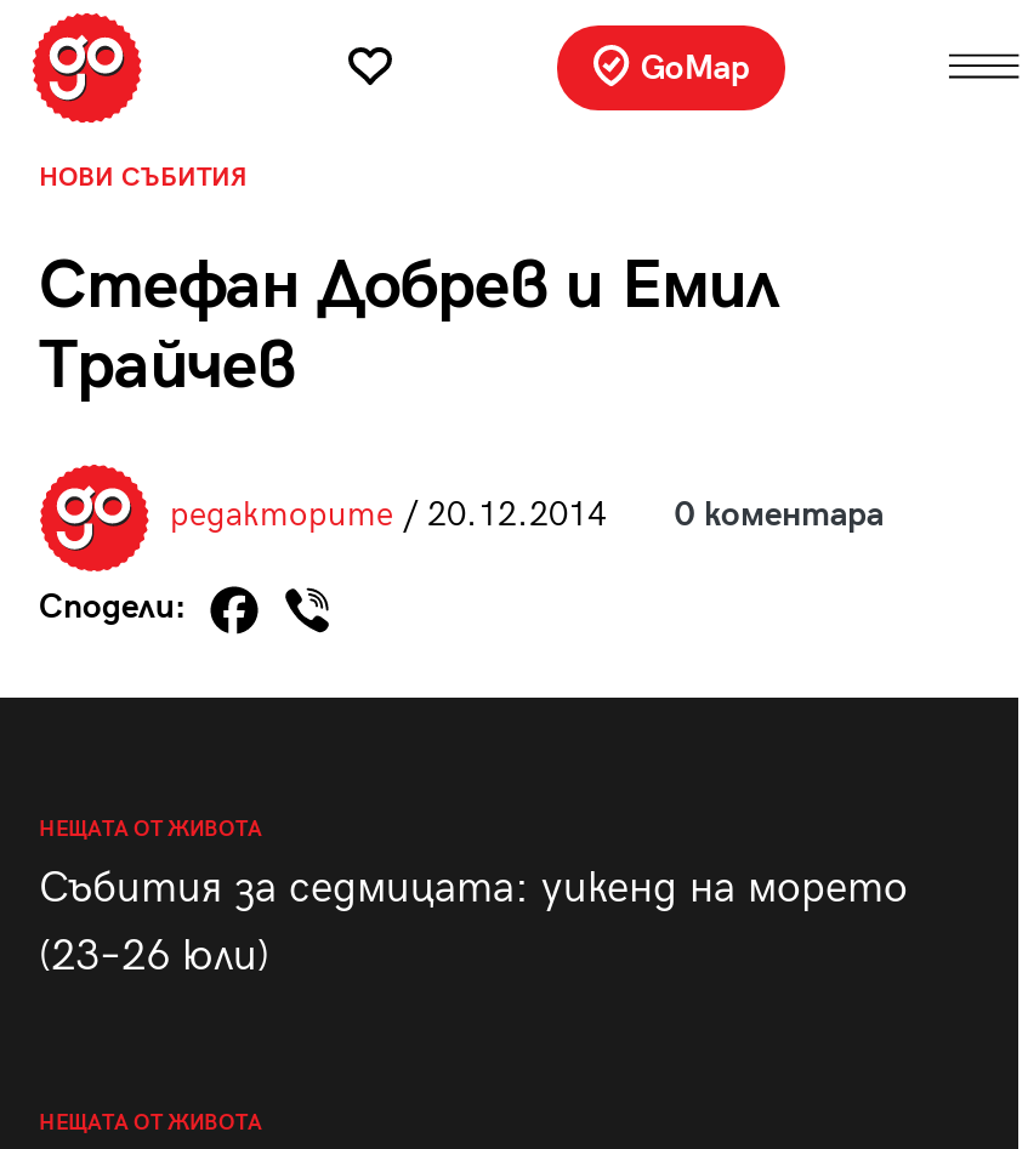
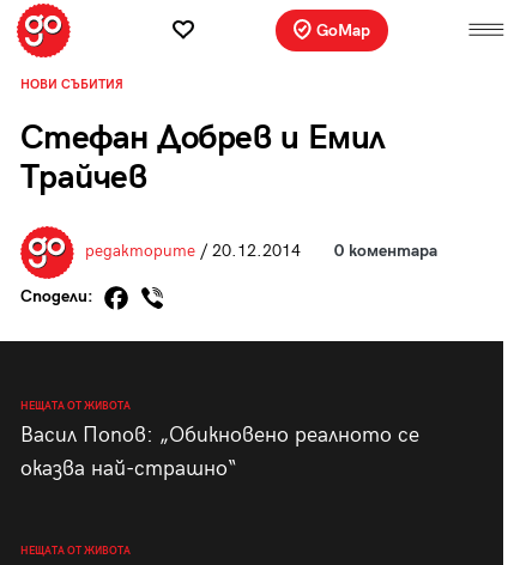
[39,863,908,982] Събития за седмицата: уикенд на морето | (23–26 юли) -> [20,423,419,481] Васил Попов: „Обикновено реалното се | оказва най-страшно“

